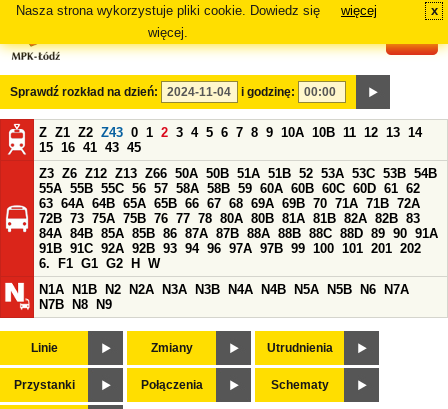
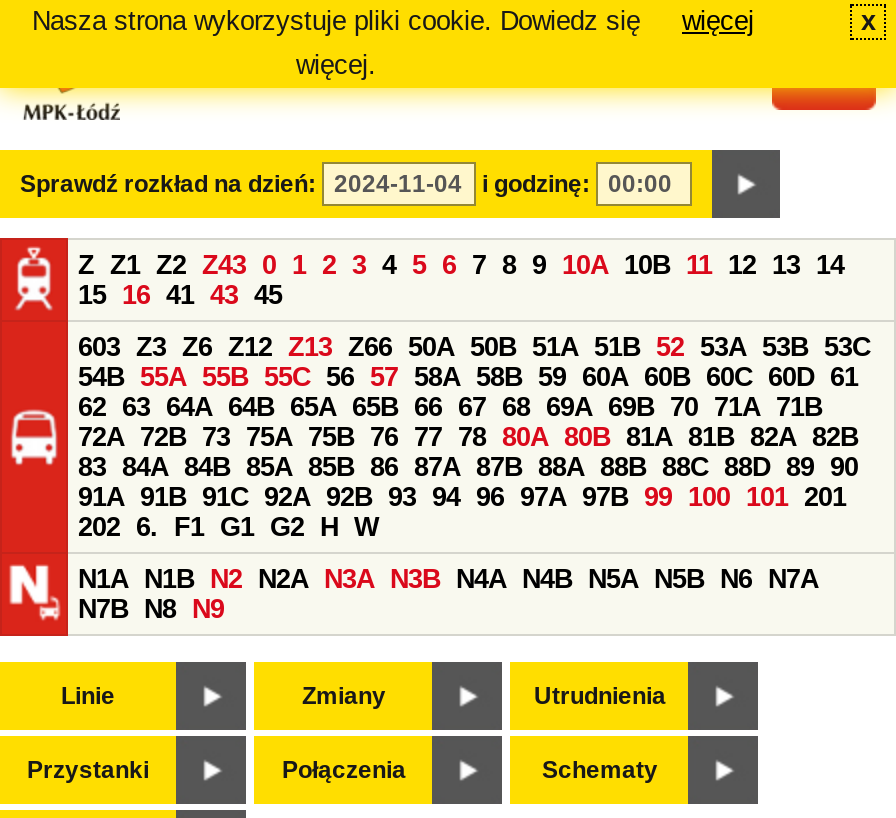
[39,166,438,271] Z3 Z6 Z12 Z13 Z66 50A 50B 51A 51B 52 53A 53C 53B 54B | 55A 55B 55C 56 57 58A 58B 59 60A 60B 60C 60D 61 62 | 63 64A 64B 65A 65B 66 67 68 69A 69B 70 71A 71B 72A | 72B 73 75A 75B 76 77 78 80A 80B 81A 81B 82A 82B 83 | 84A 84B 85A 85B 86 87A 87B 88A 88B 88C 88D 89 90 91A | 91B 91C 92A 92B 93 94 96 97A 97B 99 100 101 201 202 | 6. F1 G1 G2 H W -> [78,332,870,542] 603 Z3 Z6 Z12 Z13 Z66 50A 50B 51A 51B 52 53A 53B 53C | 54B 55A 55B 55C 56 57 58A 58B 59 60A 60B 60C 60D 61 | 62 63 64A 64B 65A 65B 66 67 68 69A 69B 70 71A 71B | 72A 72B 73 75A 75B 76 77 78 80A 80B 81A 81B 82A 82B | 83 84A 84B 85A 85B 86 87A 87B 88A 88B 88C 88D 89 90 | 91A 91B 91C 92A 92B 93 94 96 97A 97B 99 100 101 201 | 202 6. F1 G1 G2 H W

